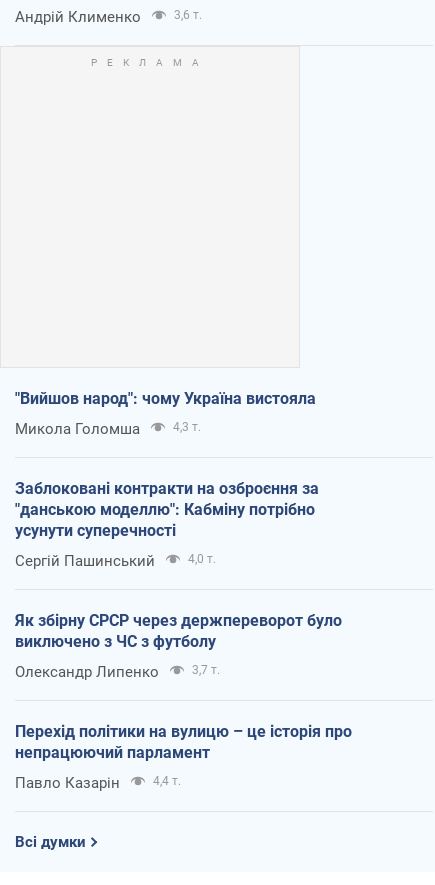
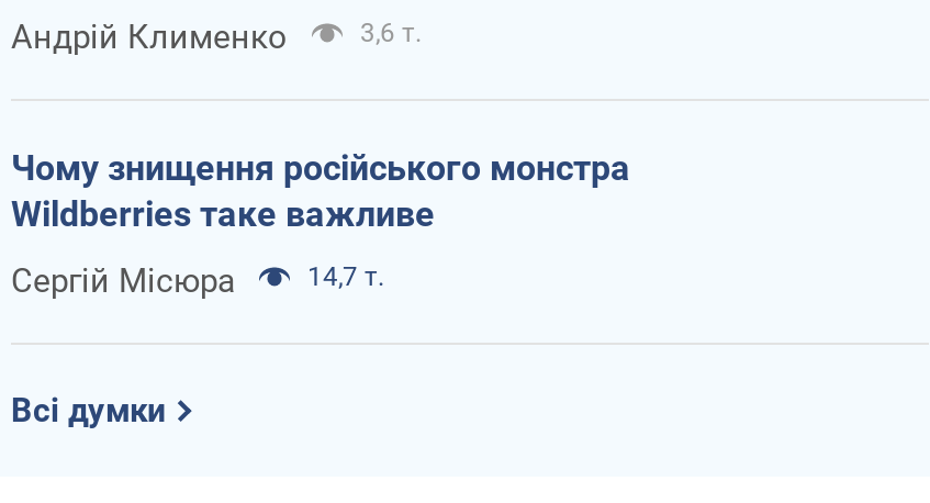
[15,389,352,792] "Вийшов народ": чому Україна вистояла | Микола Голомша | 4,3 т. | Заблоковані контракти на озброєння за | "данською моделлю": Кабміну потрібно | усунути суперечності | Сергій Пашинський | 4,0 т. | Як збірну СРСР через держпереворот було | виключено з ЧС з футболу | Олександр Липенко | 3,7 т. | Перехід політики на вулицю – це історія про | непрацюючий парламент | Павло Казарін | 4,4 т. -> [11,147,630,300] Чому знищення російського монстра | Wildberries таке важливе | Сергій Місюра | 14,7 т.

